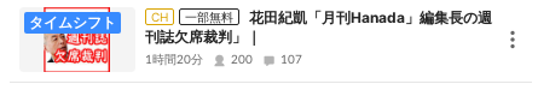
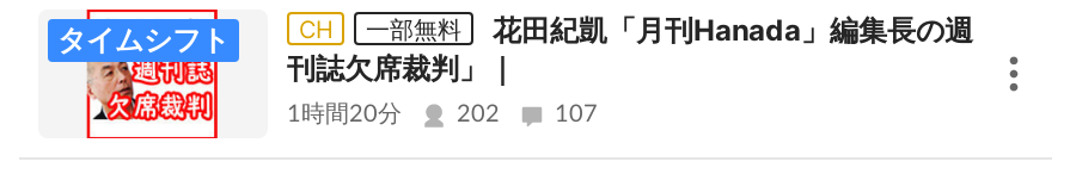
[231,54,253,66] 200 -> [457,103,500,127] 202

